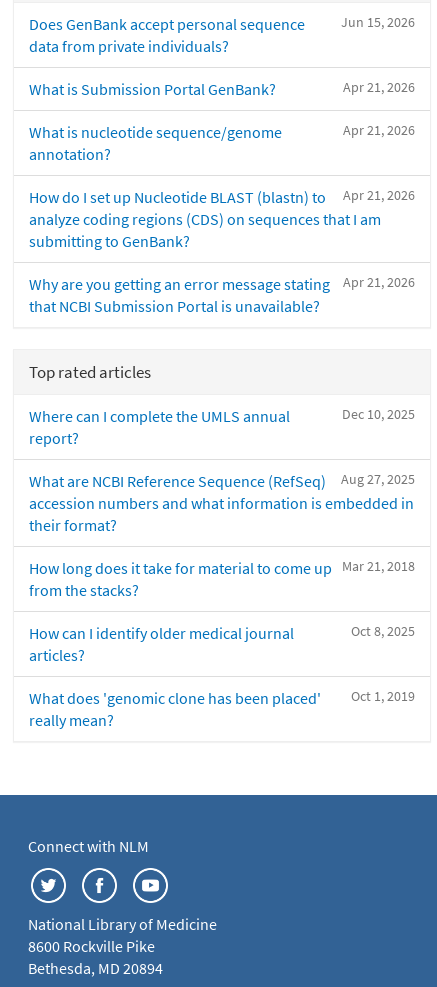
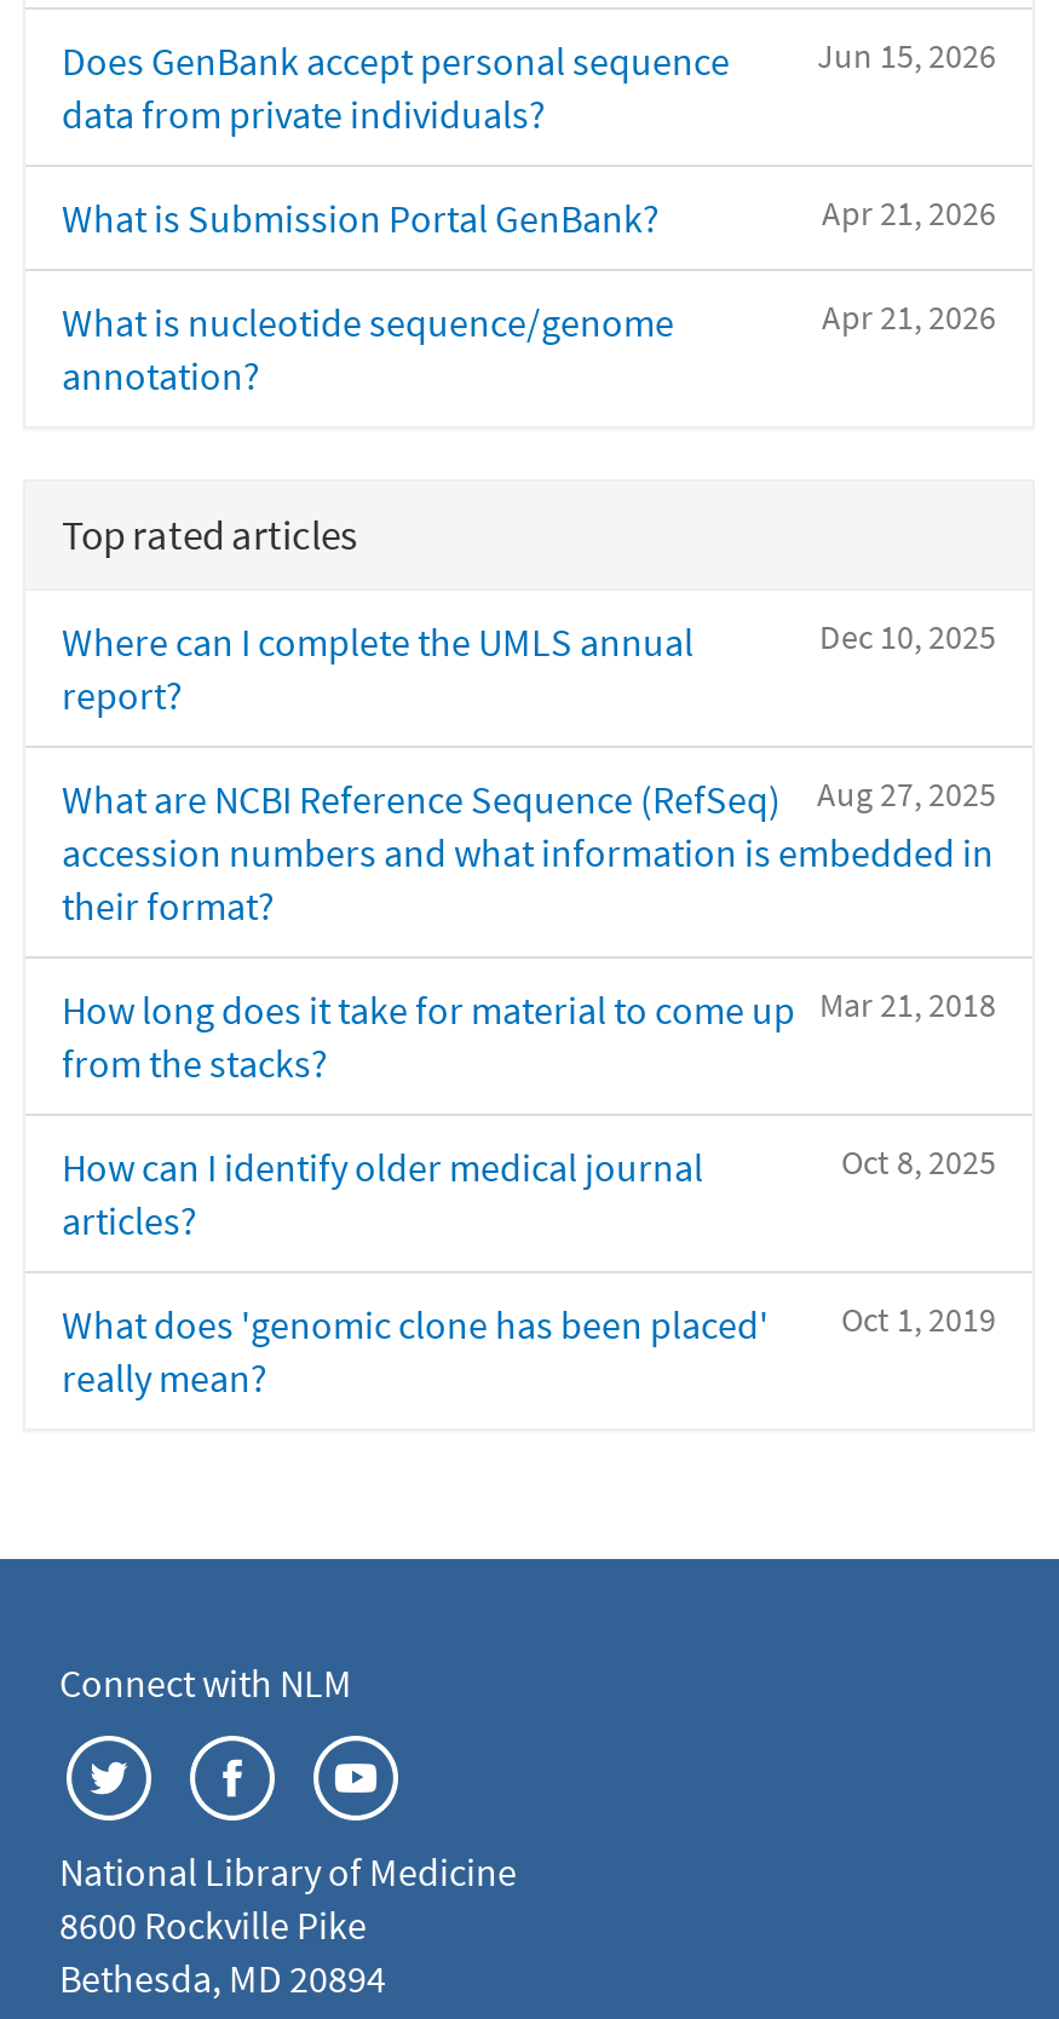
[29,186,415,316] Apr 21, 2026 | How do I set up Nucleotide BLAST (blastn) to | analyze coding regions (CDS) on sequences that I am | submitting to GenBank? | Apr 21, 2026 | Why are you getting an error message stating | that NCBI Submission Portal is unavailable? -> none

